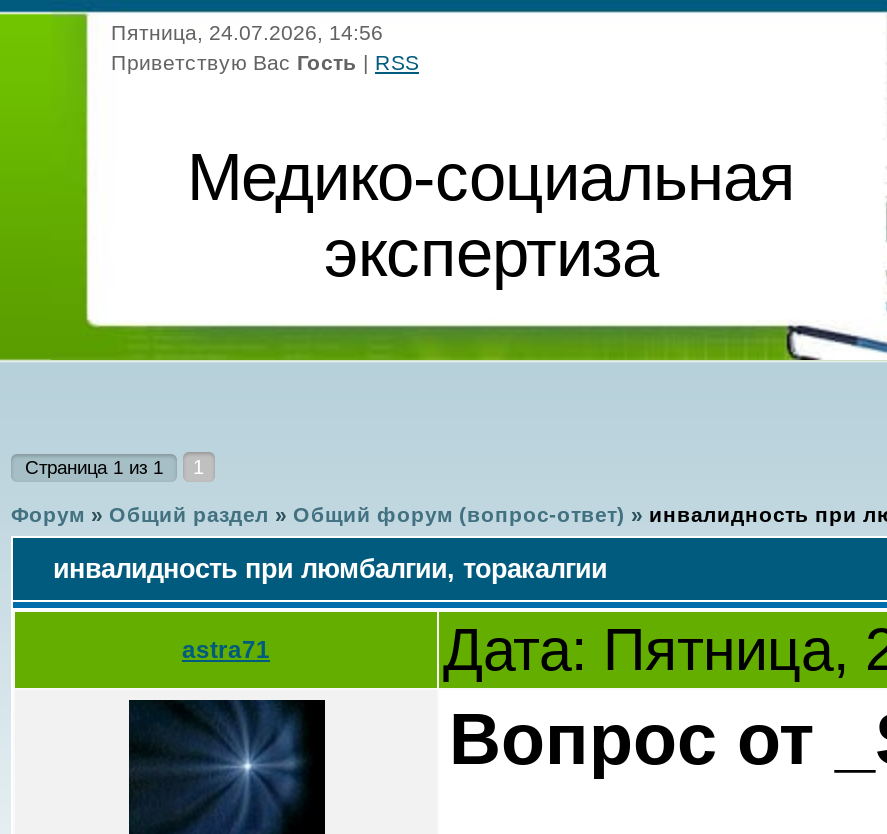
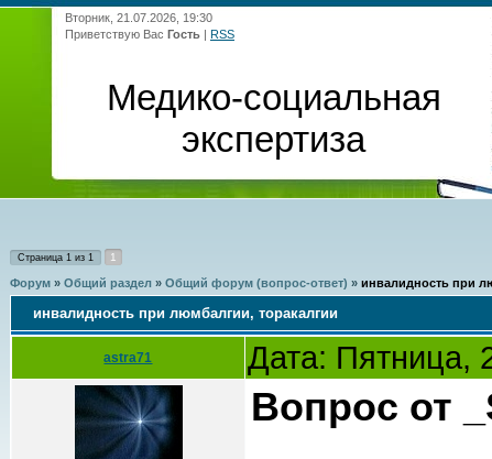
[111,20,383,44] Пятница, 24.07.2026, 14:56 -> [65,11,212,24] Вторник, 21.07.2026, 19:30

